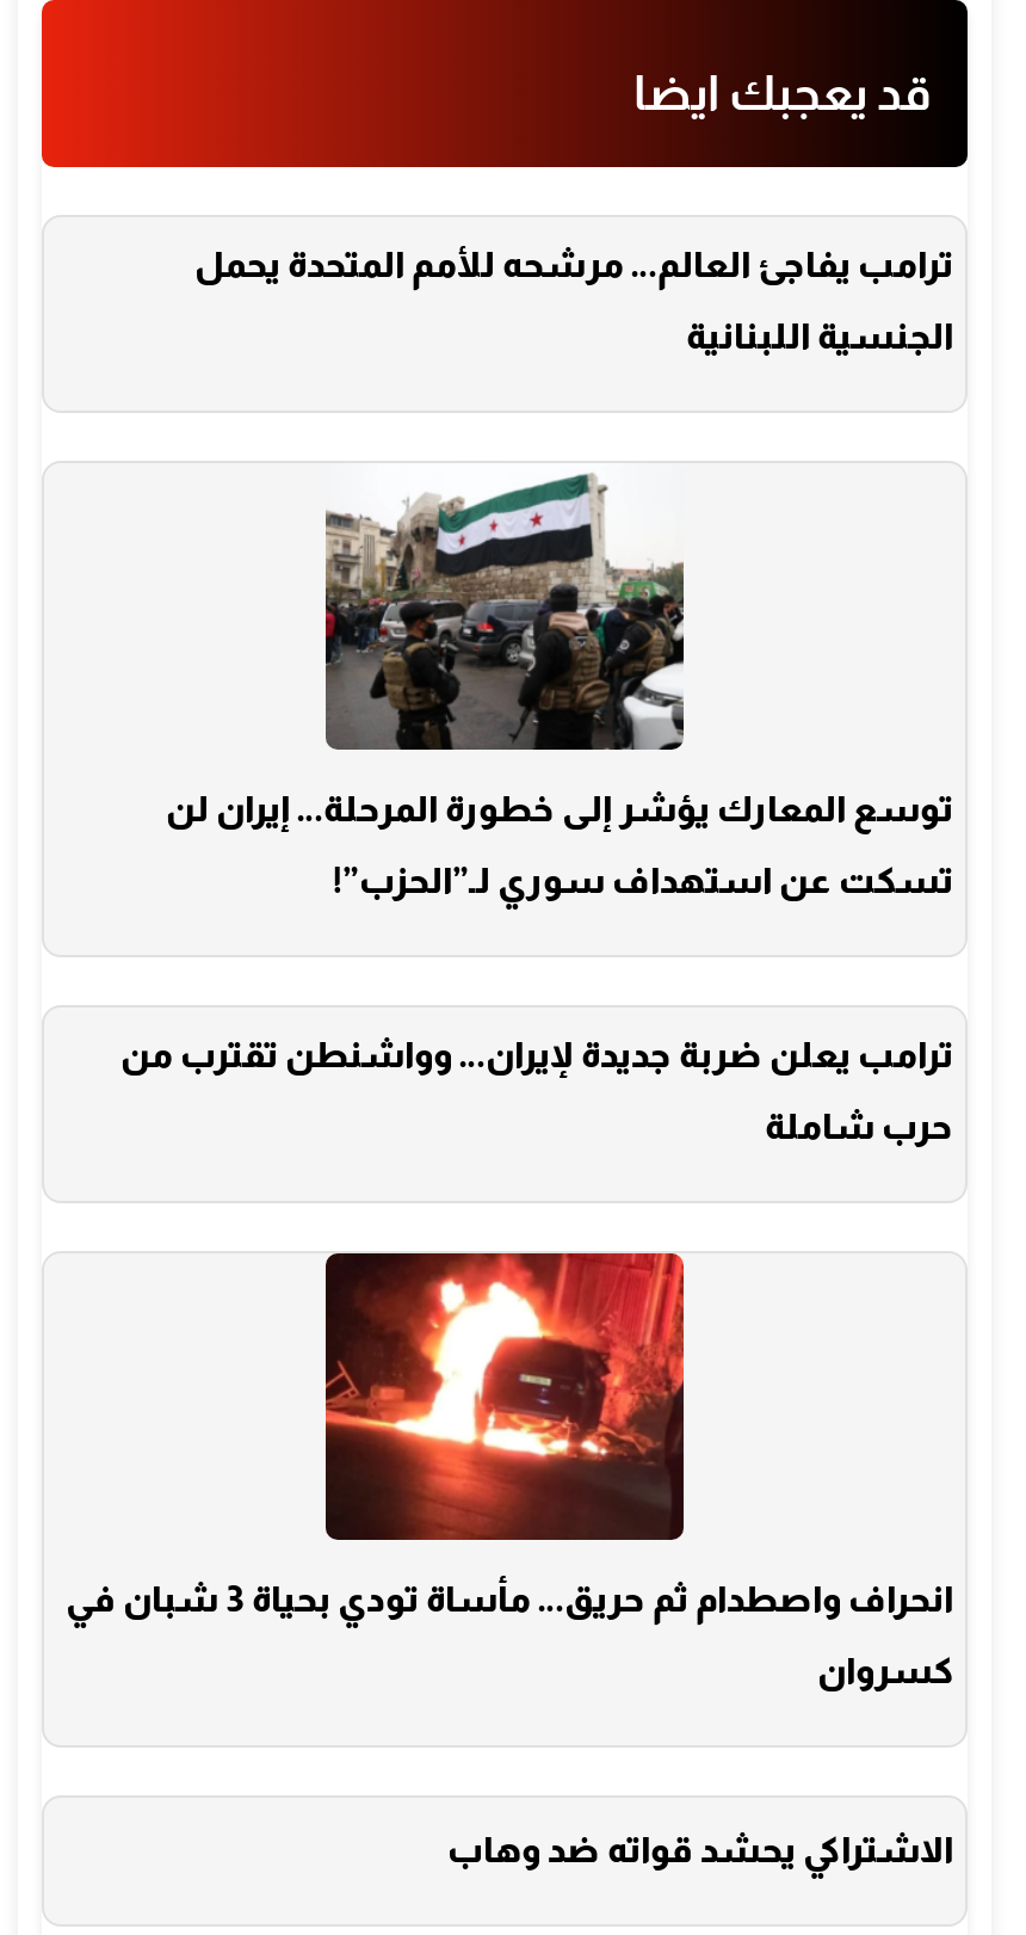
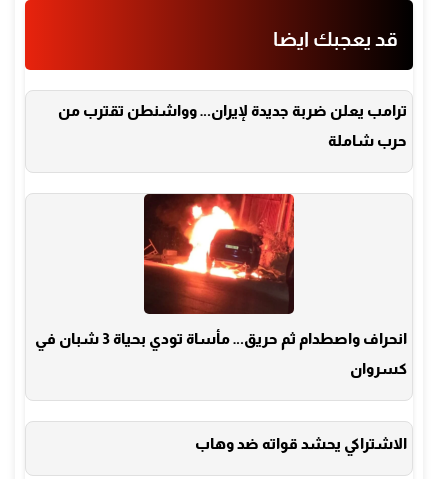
[194,244,953,356] ترامب يفاجئ العالم… مرشحه للأمم المتحدة يحمل | الجنسية اللبنانية -> none
[166,463,953,900] [image] | توسع المعارك يؤشر إلى خطورة المرحلة… إيران لن | تسكت عن استهداف سوري لـ”الحزب”! -> none

